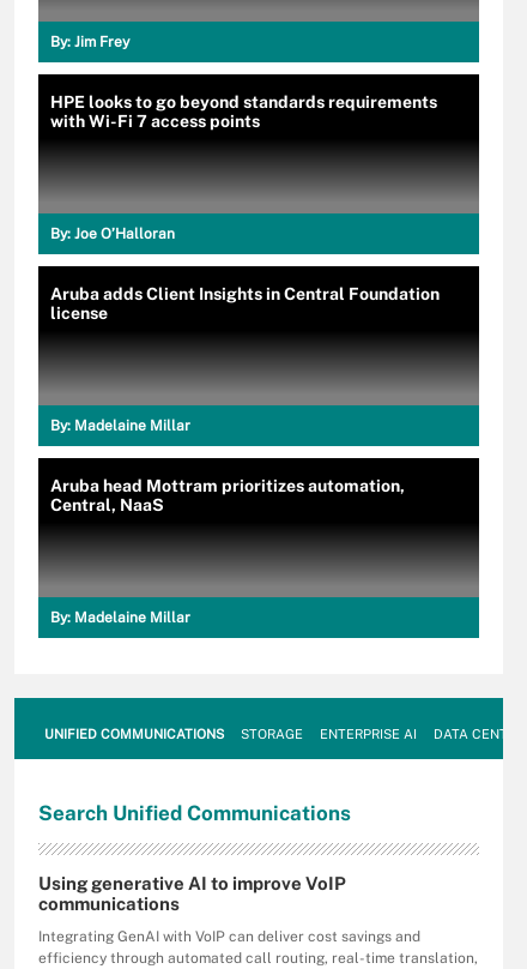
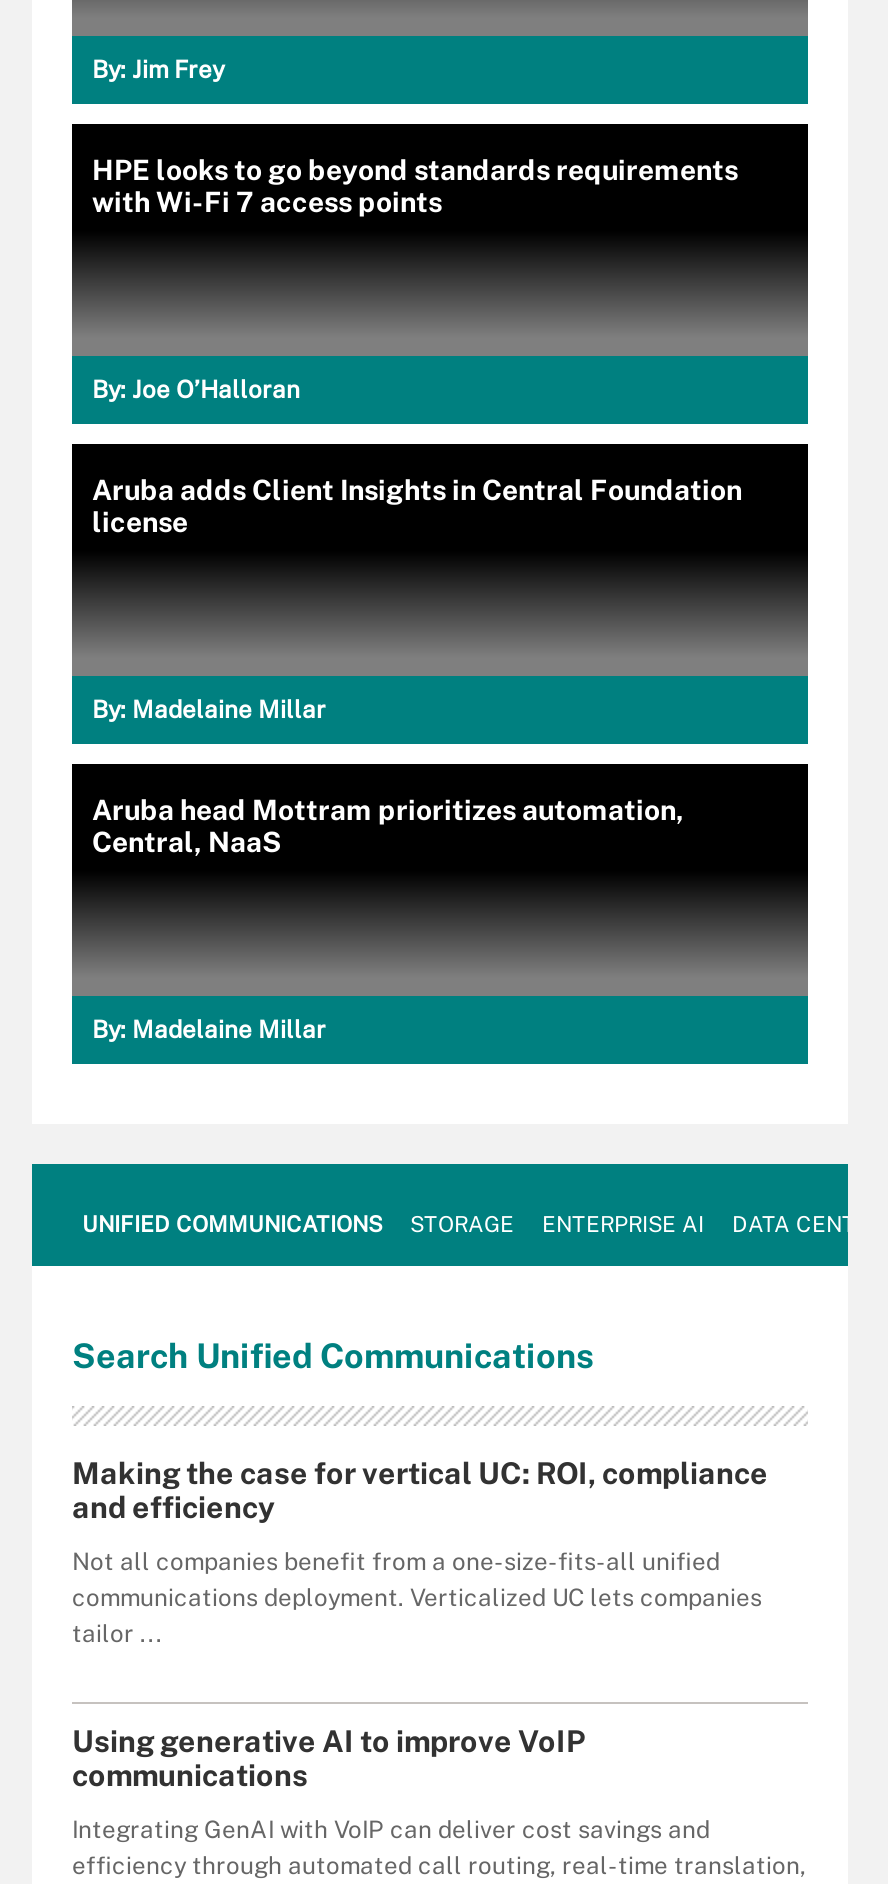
none -> [72,1455,768,1647] Making the case for vertical UC: ROI, compliance | and efficiency | Not all companies benefit from a one-size-fits-all unified | communications deployment. Verticalized UC lets companies | tailor ...

